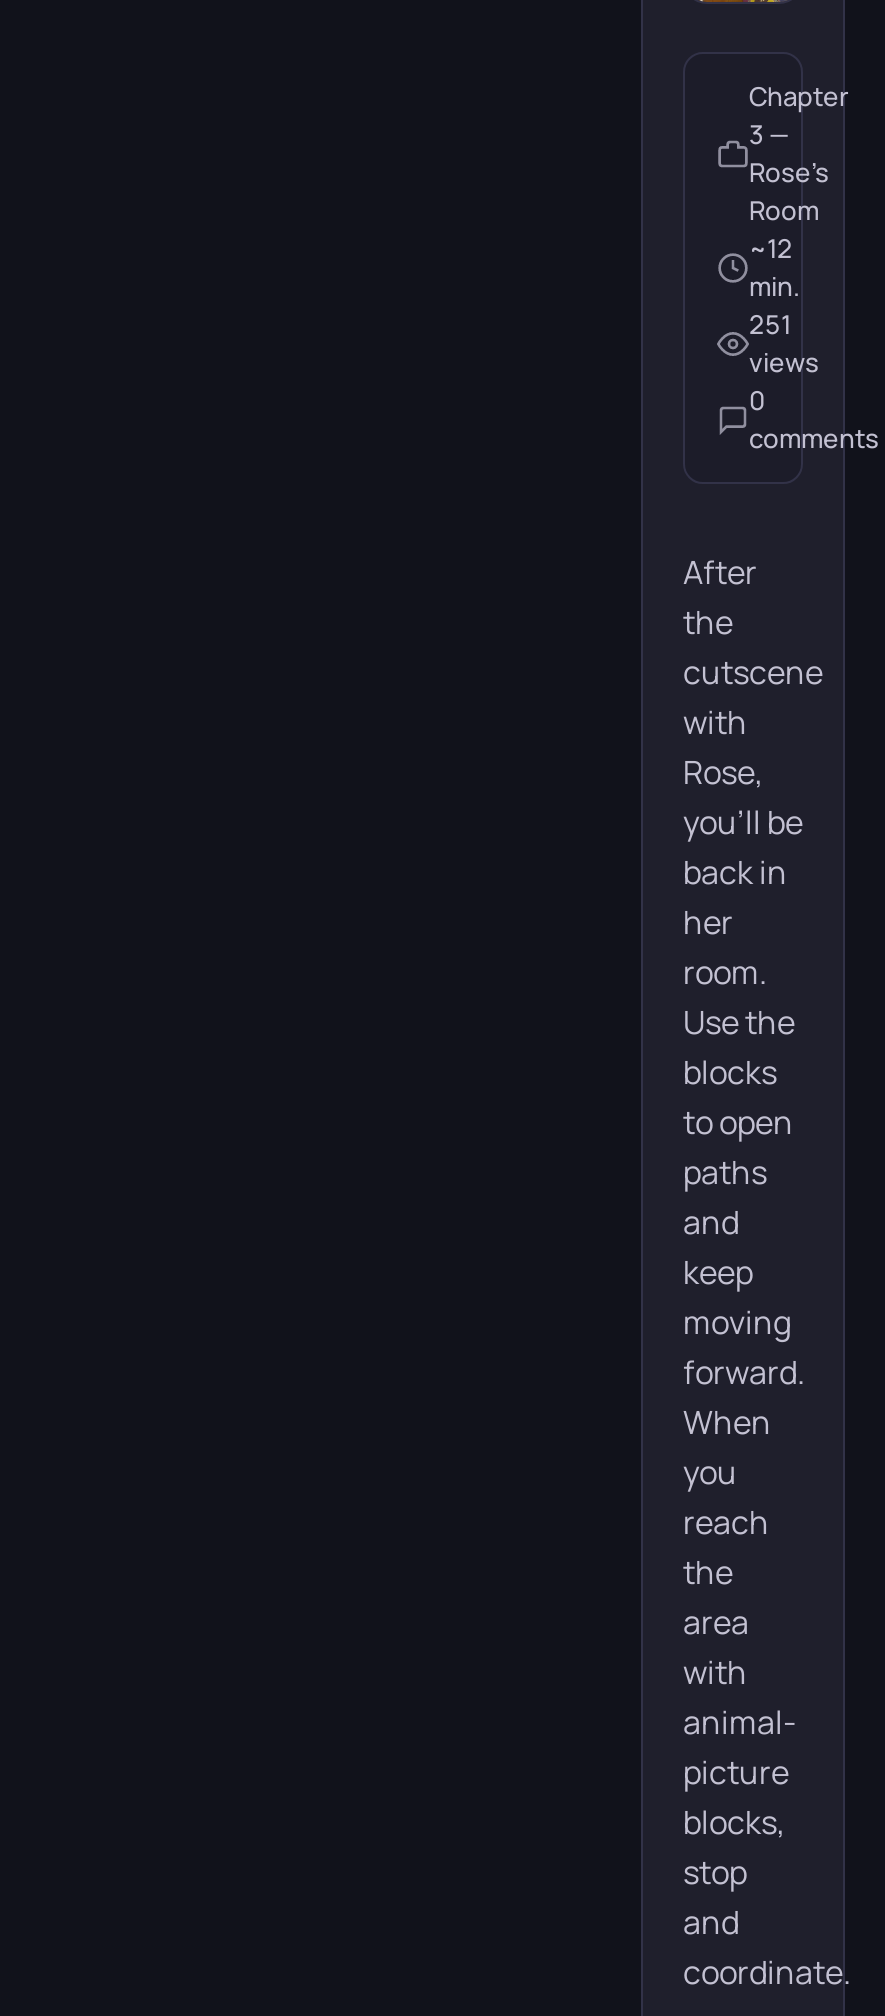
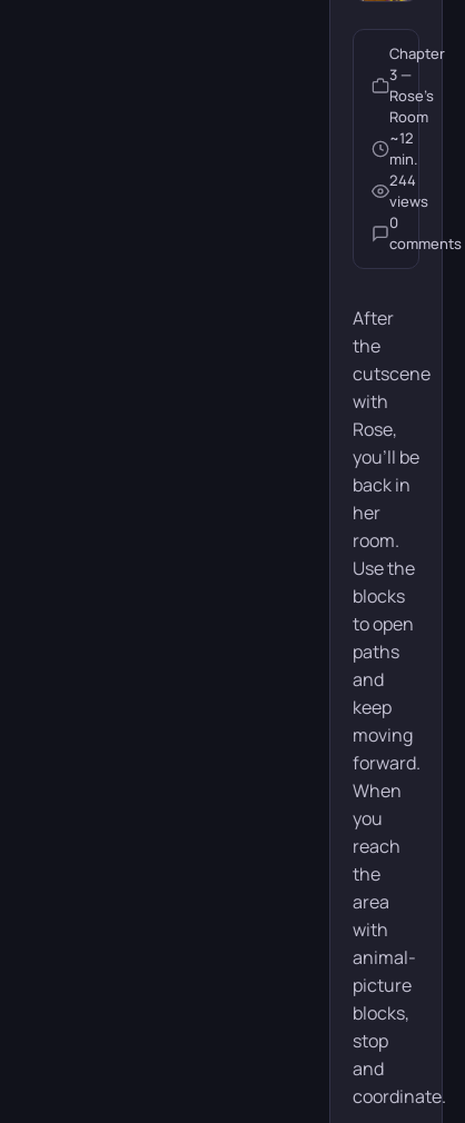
[749,306,791,342] 251 -> [389,170,416,190] 244

